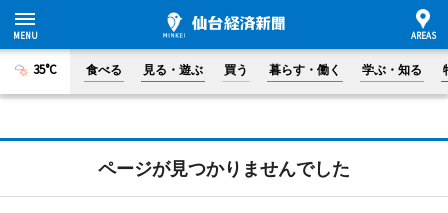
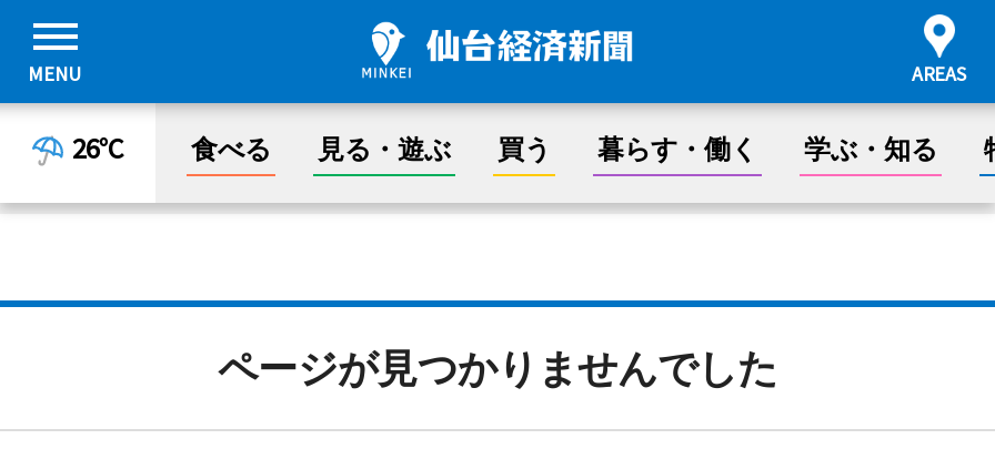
[32,61,56,78] 35°C -> [72,131,125,169] 26°C

